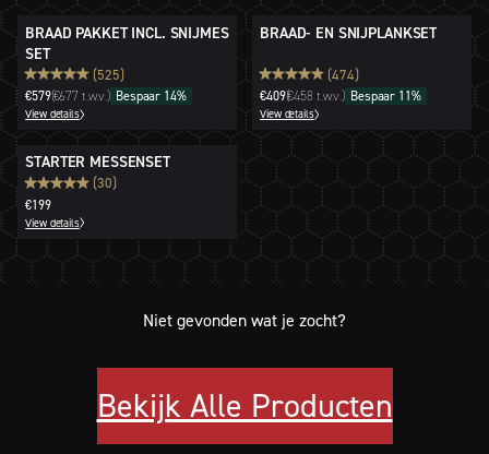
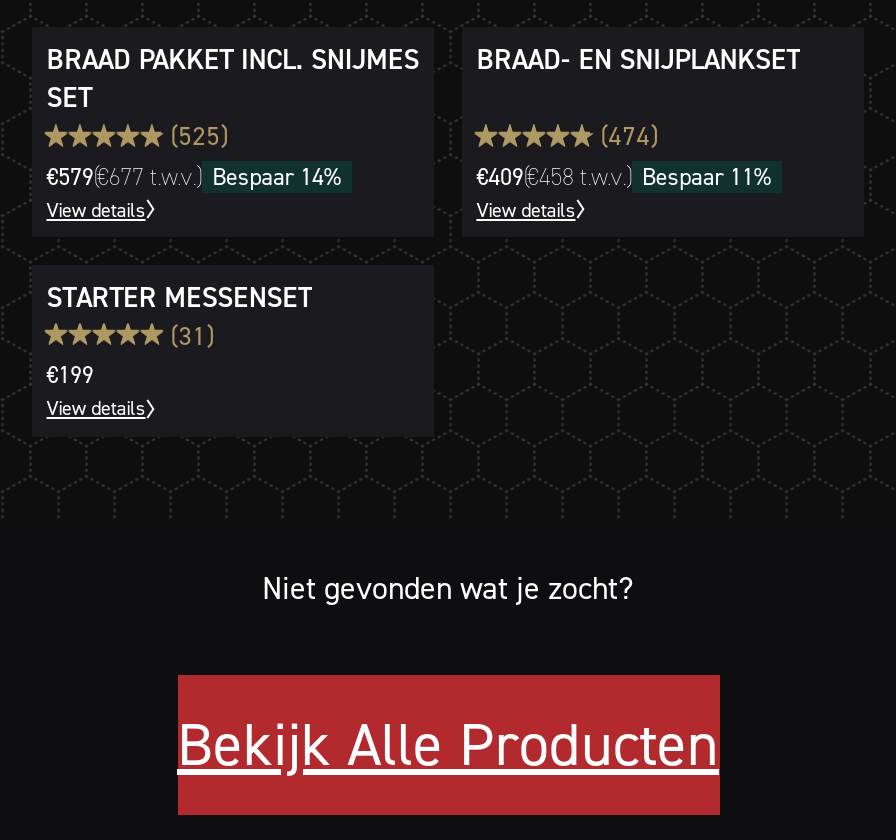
[93,174,117,193] (30) -> [170,319,214,353] (31)

